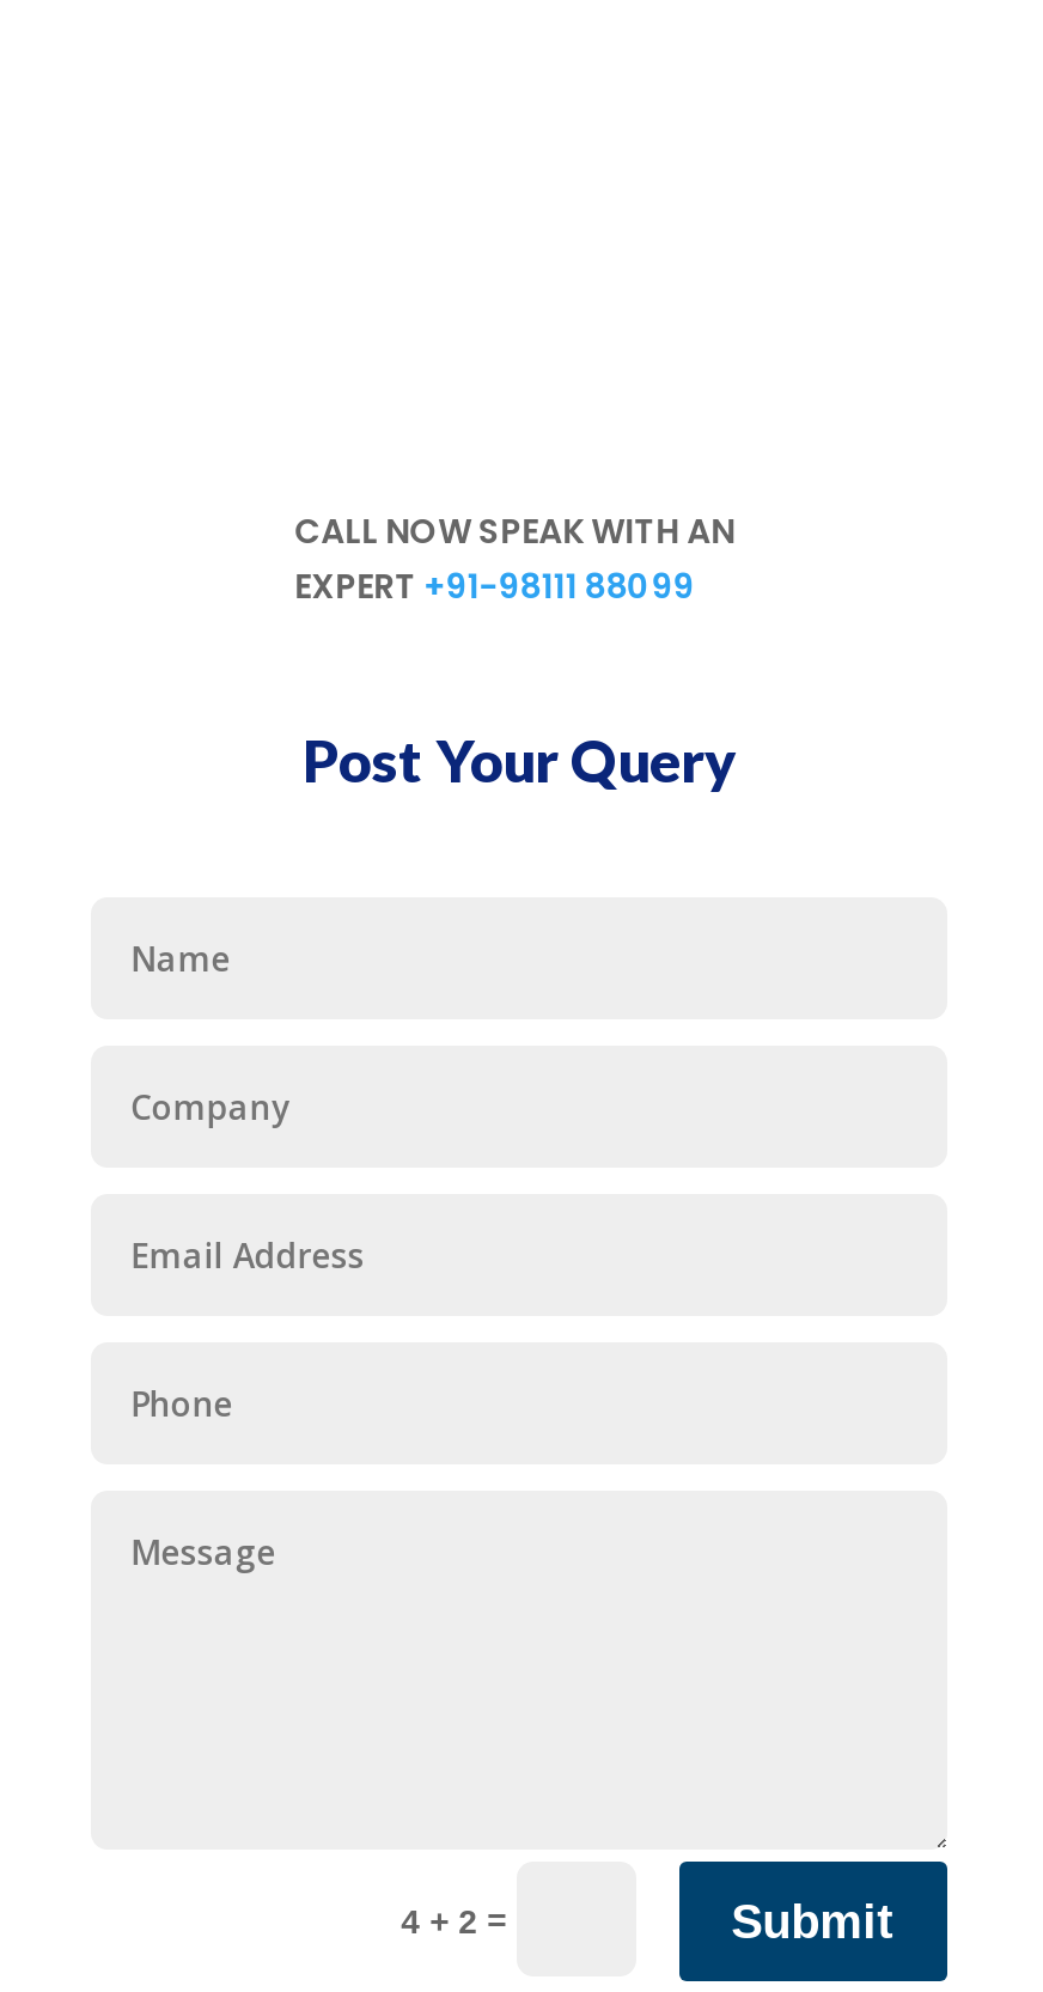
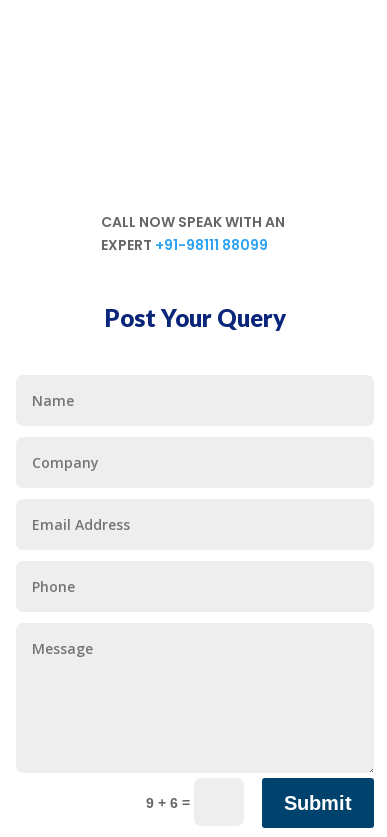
[401,1901,516,1941] 4 + 2 = -> [146,794,194,811] 9 + 6 =

